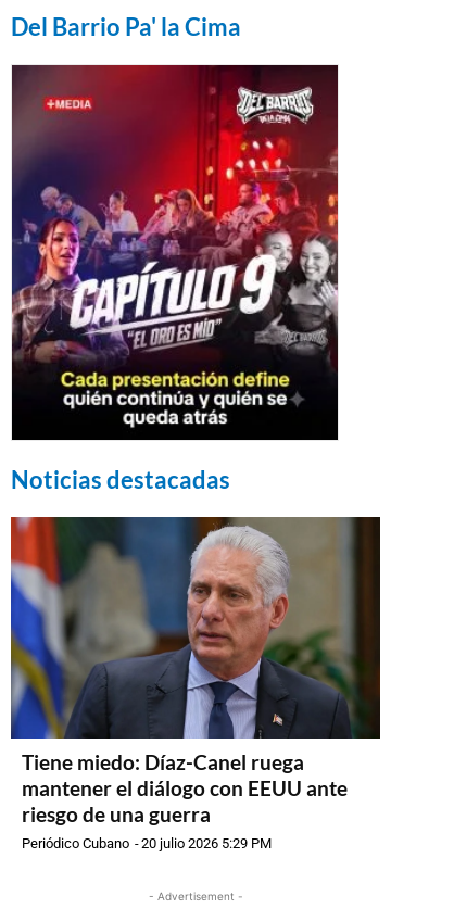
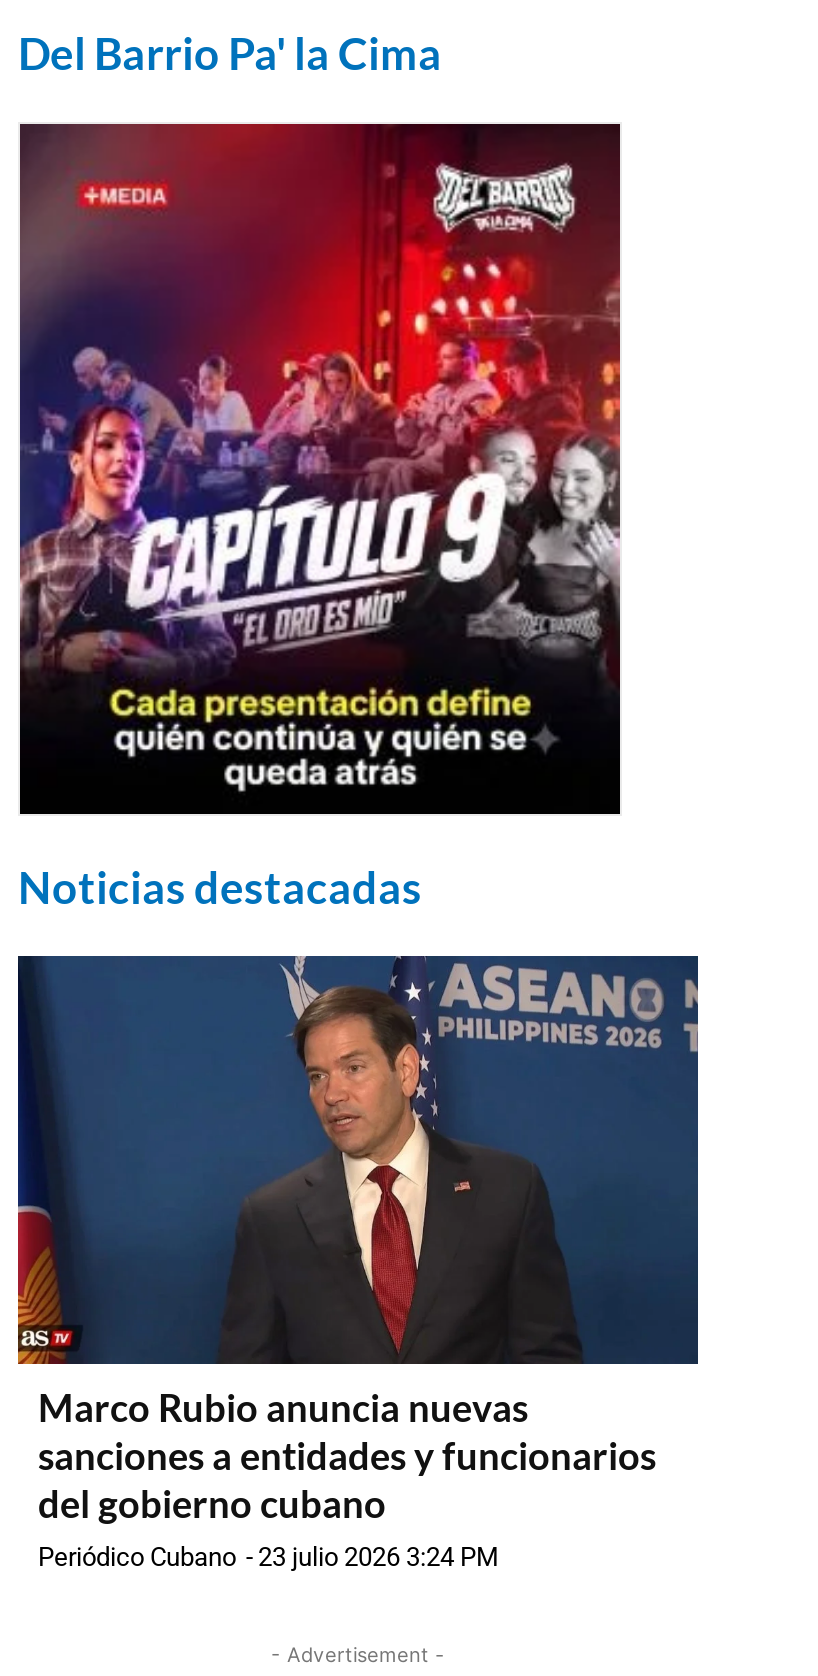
[10,516,380,851] [image] | Tiene miedo: Díaz-Canel ruega | mantener el diálogo con EEUU ante | riesgo de una guerra | Periódico Cubano - 20 julio 2026 5:29 PM -> [16,954,700,1571] [image] | Marco Rubio anuncia nuevas | sanciones a entidades y funcionarios | del gobierno cubano | Periódico Cubano - 23 julio 2026 3:24 PM

